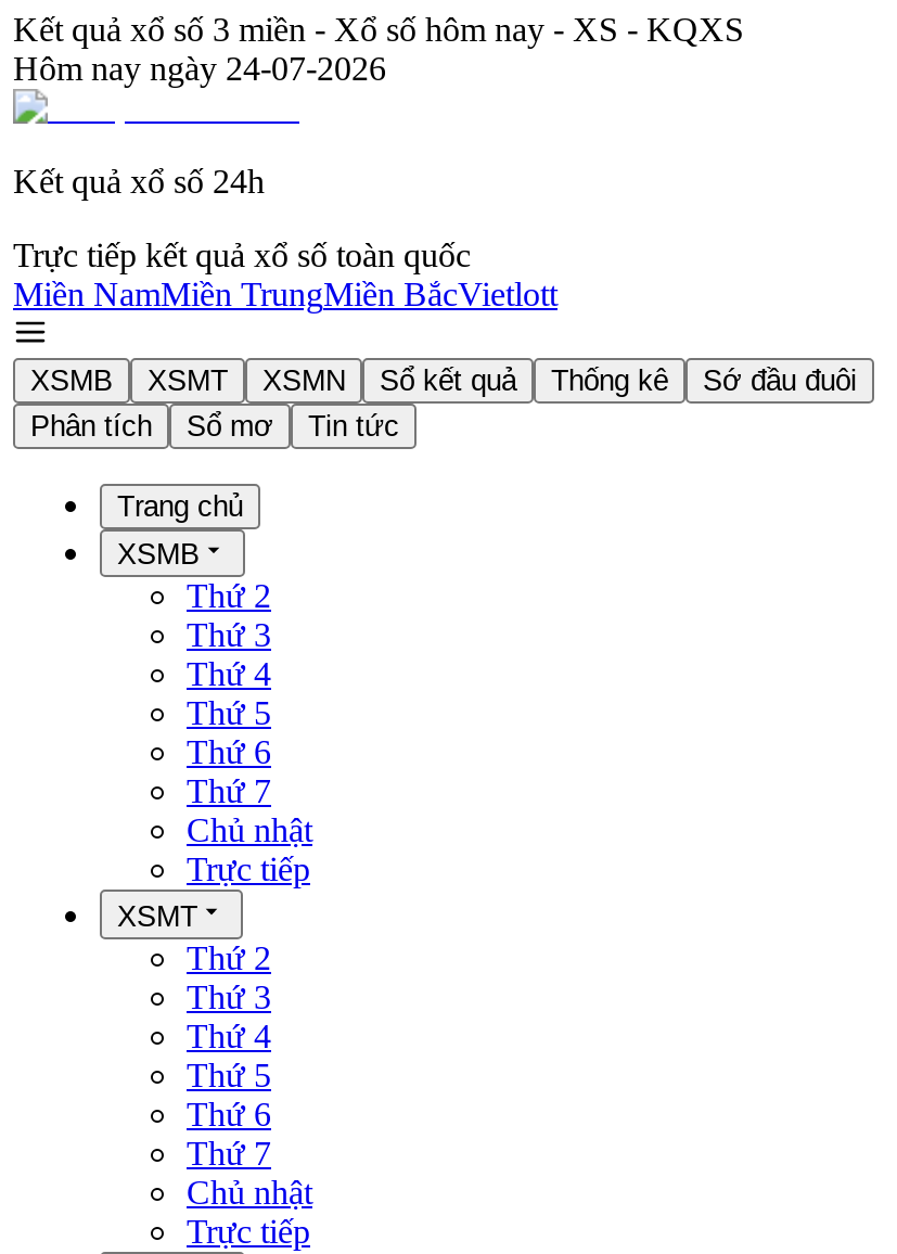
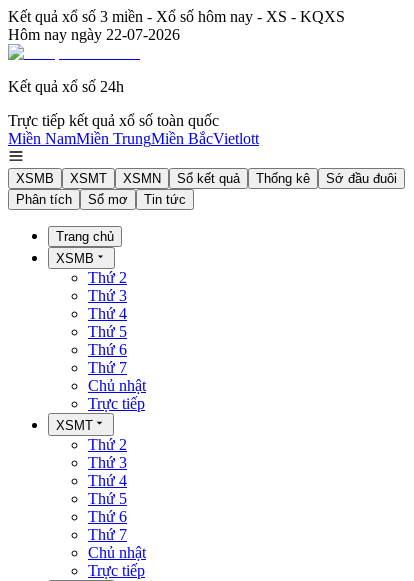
[13,50,386,87] Hôm nay ngày 24-07-2026 -> [8,26,180,43] Hôm nay ngày 22-07-2026

